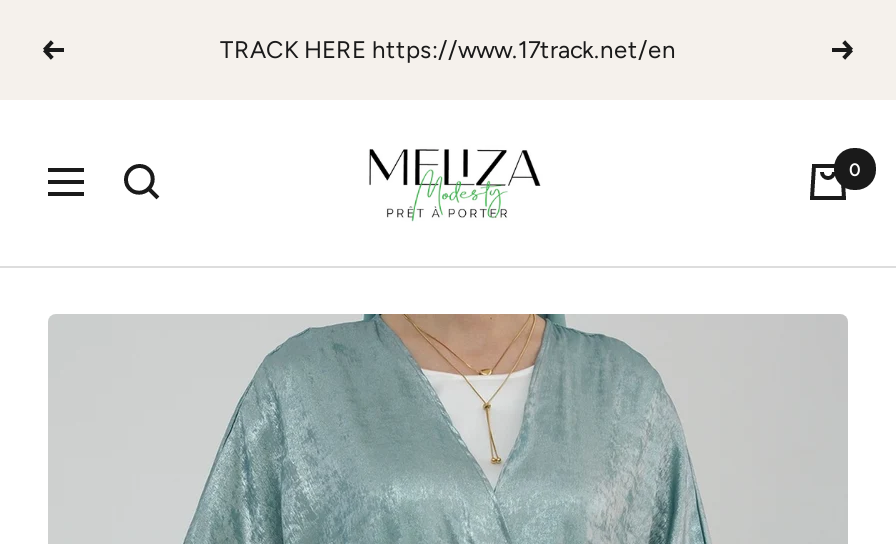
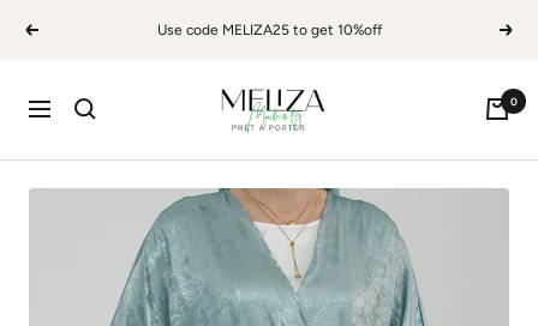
[220,36,676,64] TRACK HERE https://www.17track.net/en -> [157,22,381,38] Use code MELIZA25 to get 10%off

